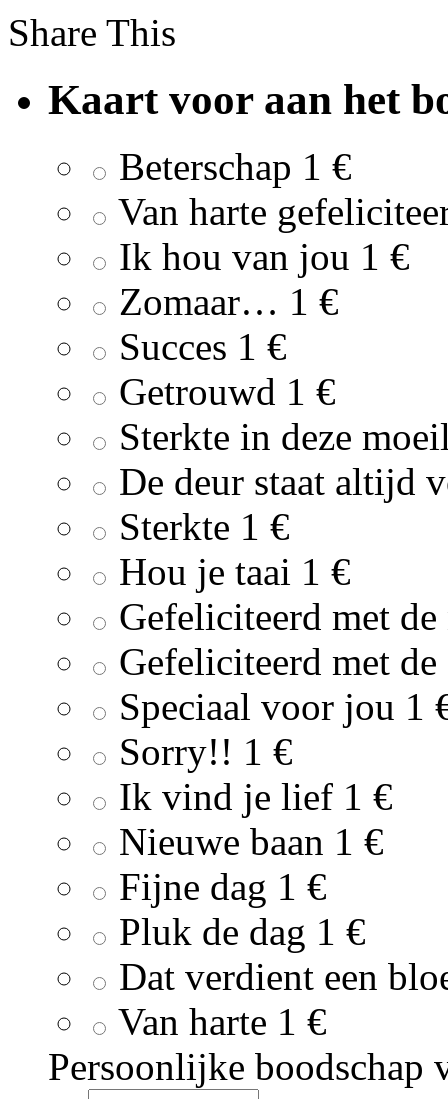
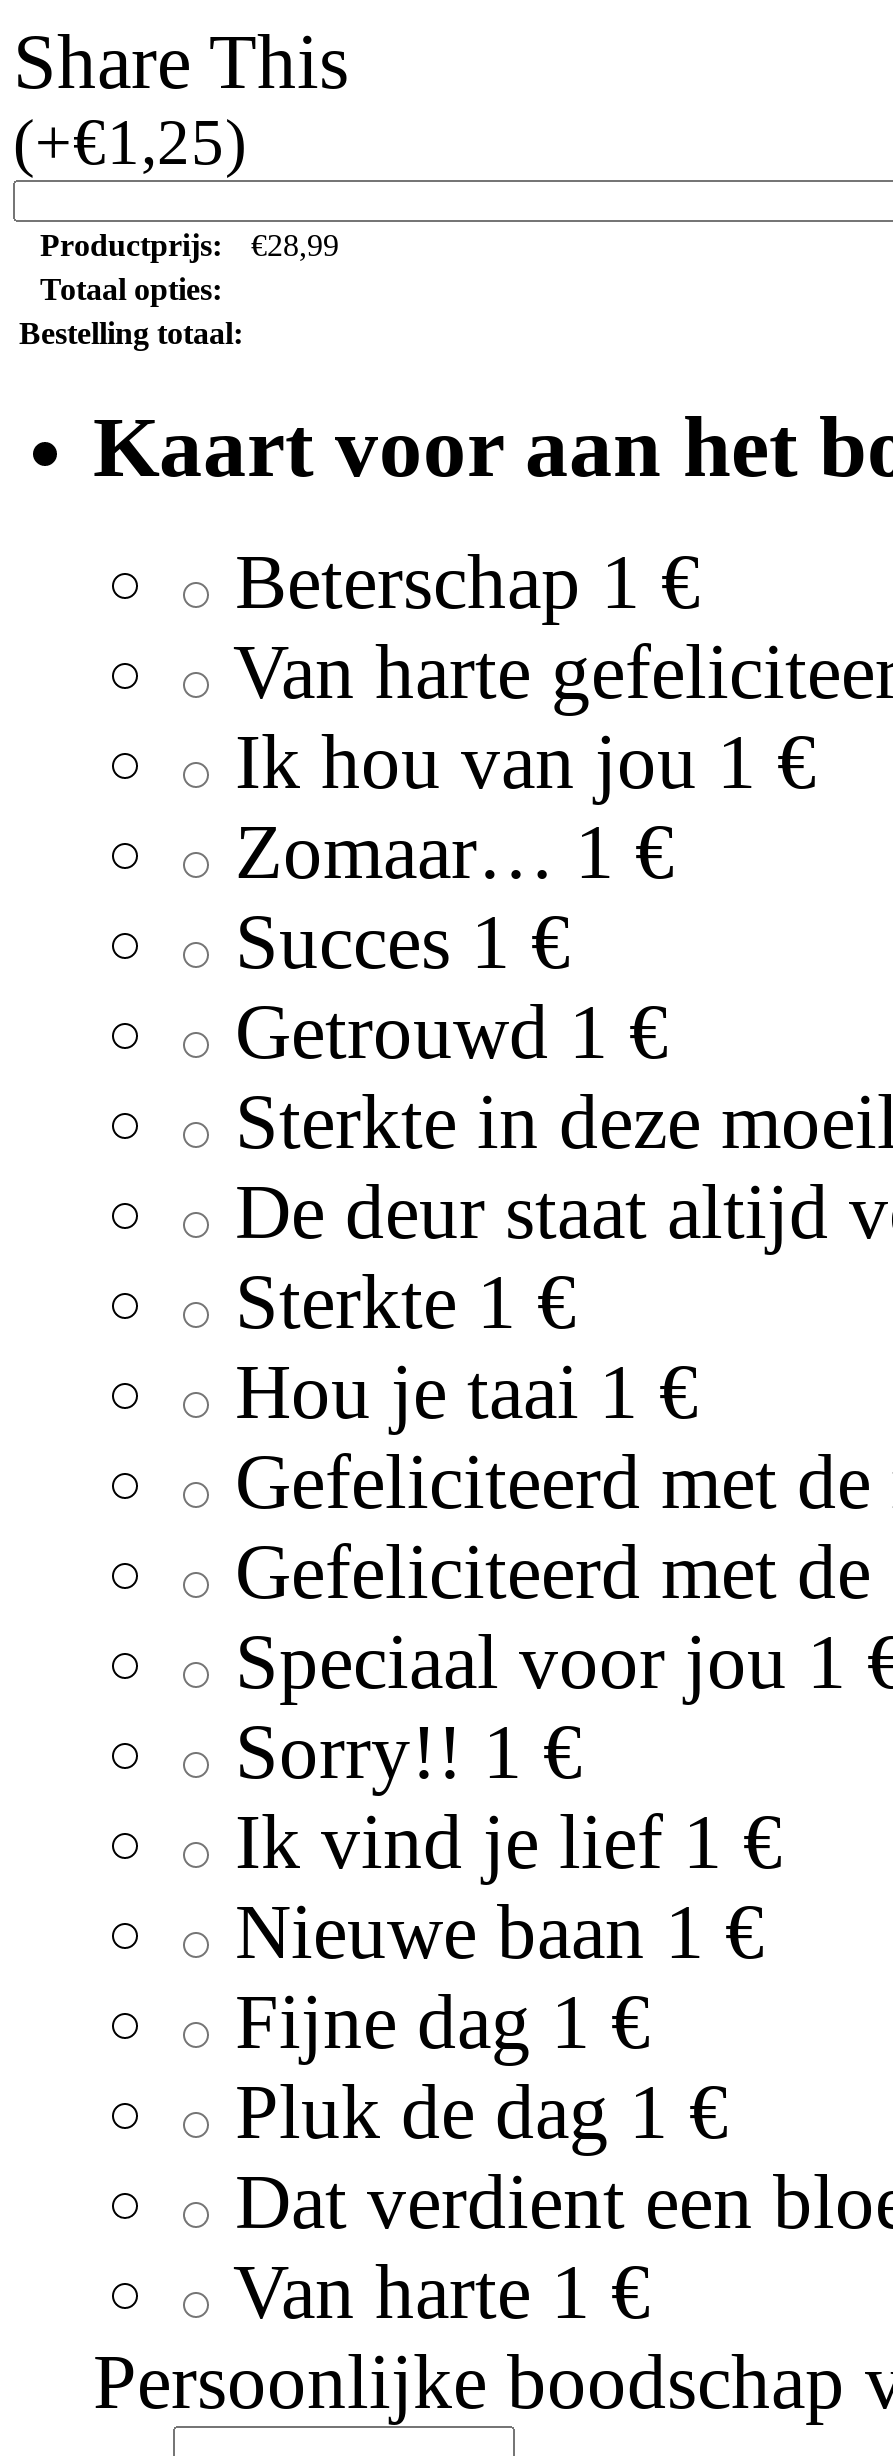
none -> [13,105,339,349] (+€1,25) | Productprijs: | €28,99 | Totaal opties: | Bestelling totaal:

